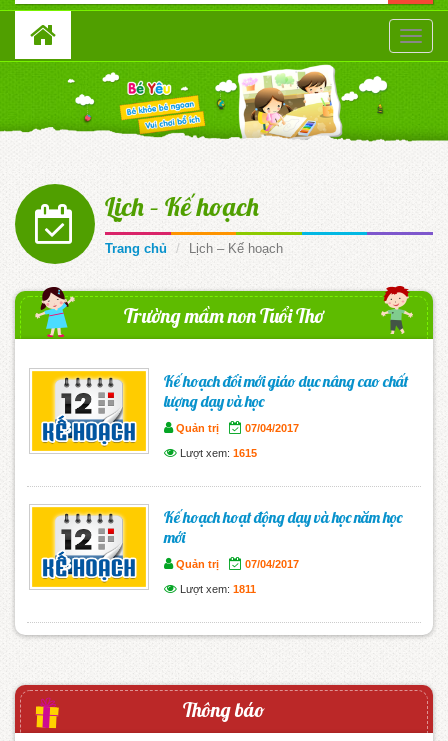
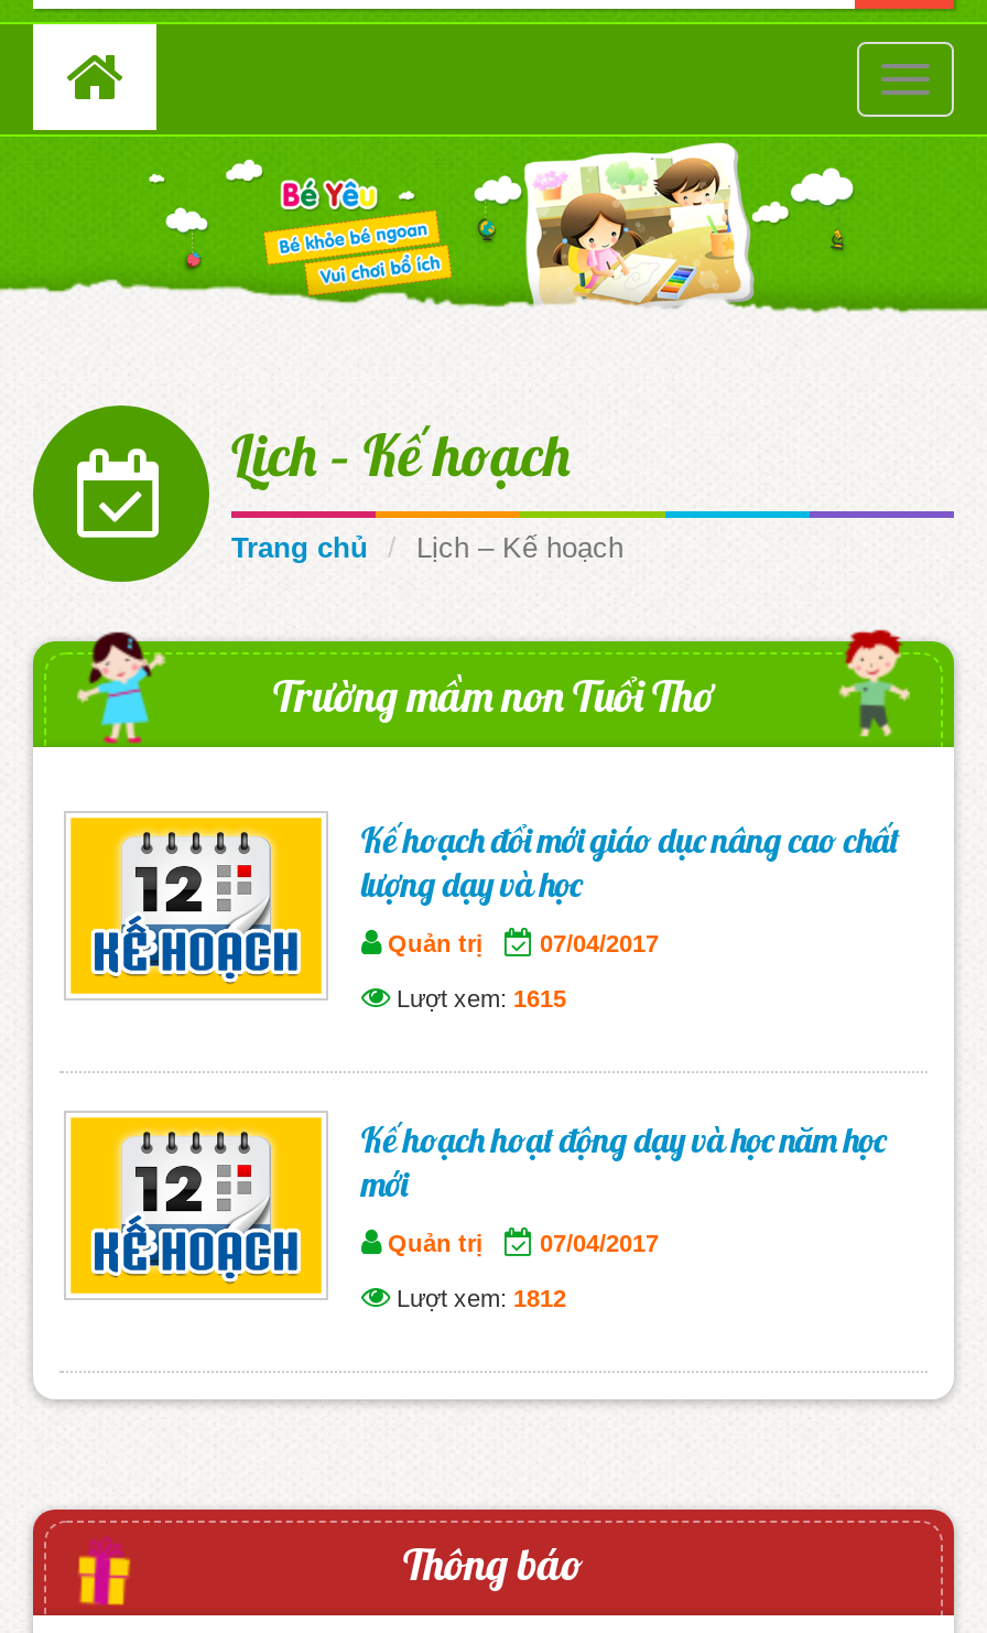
[177,582,256,594] Lượt xem: 1811 -> [390,1284,566,1310] Lượt xem: 1812

